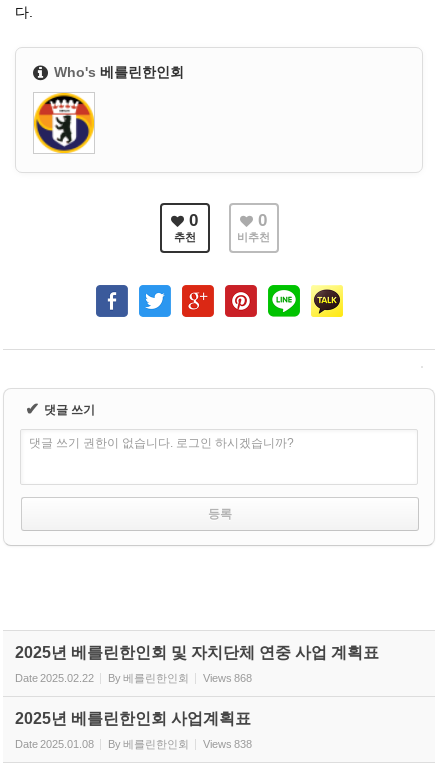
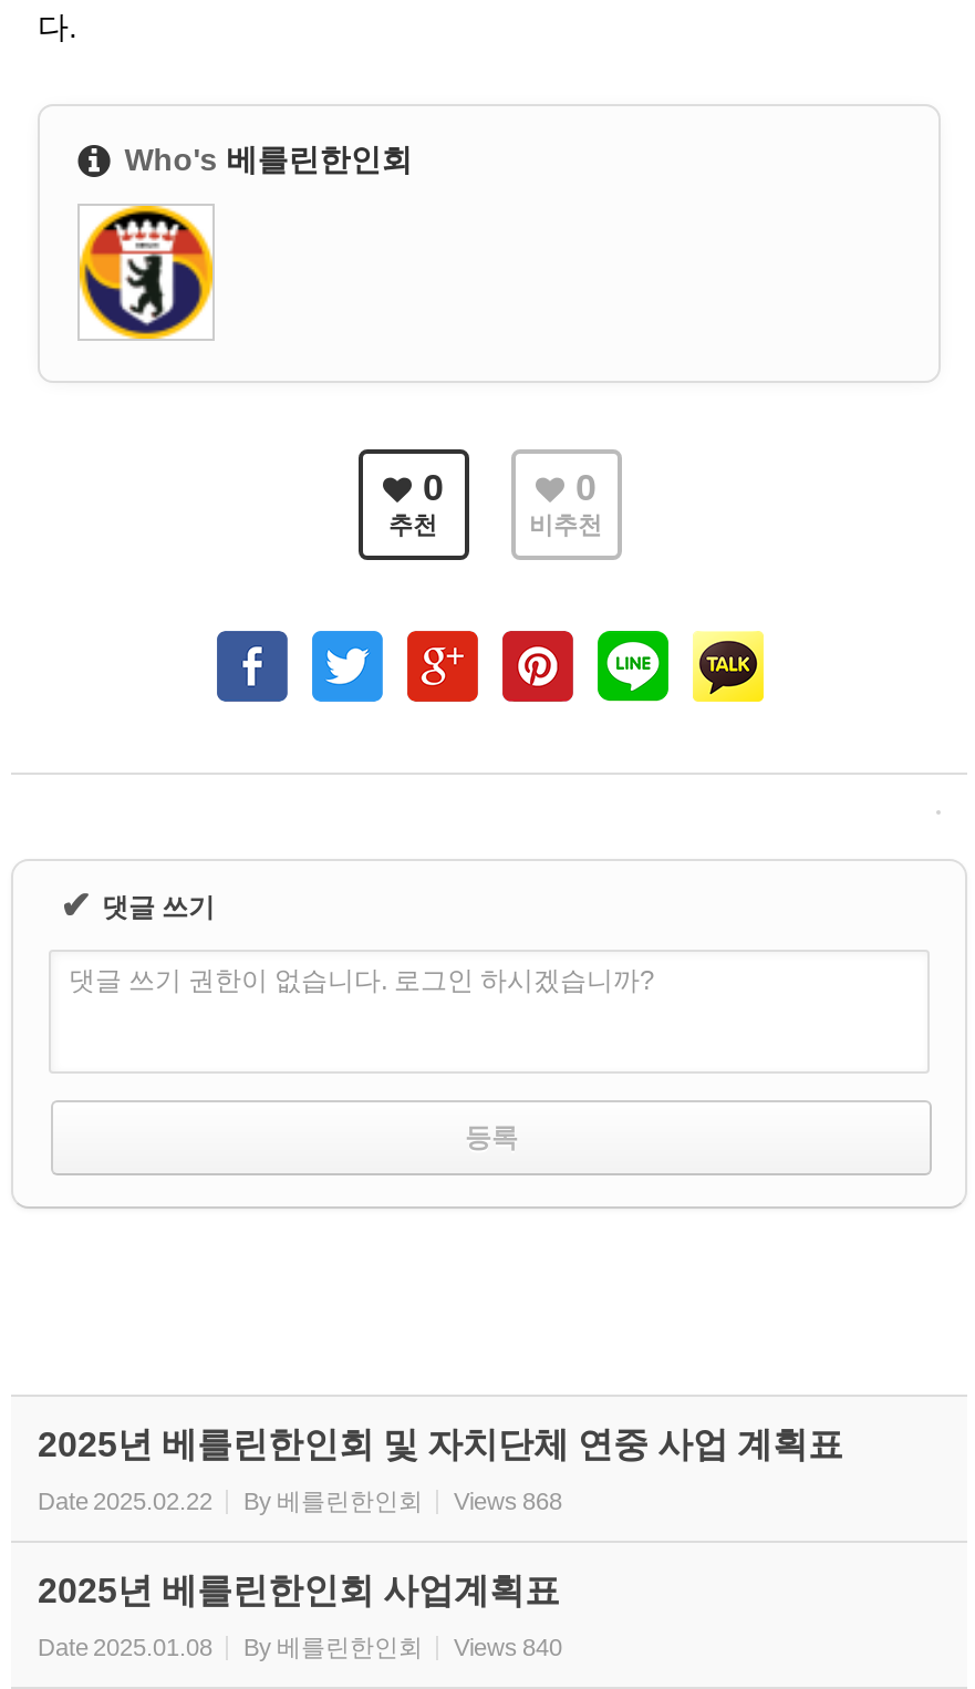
[203,737,252,749] Views 838 -> [454,1633,562,1659] Views 840

